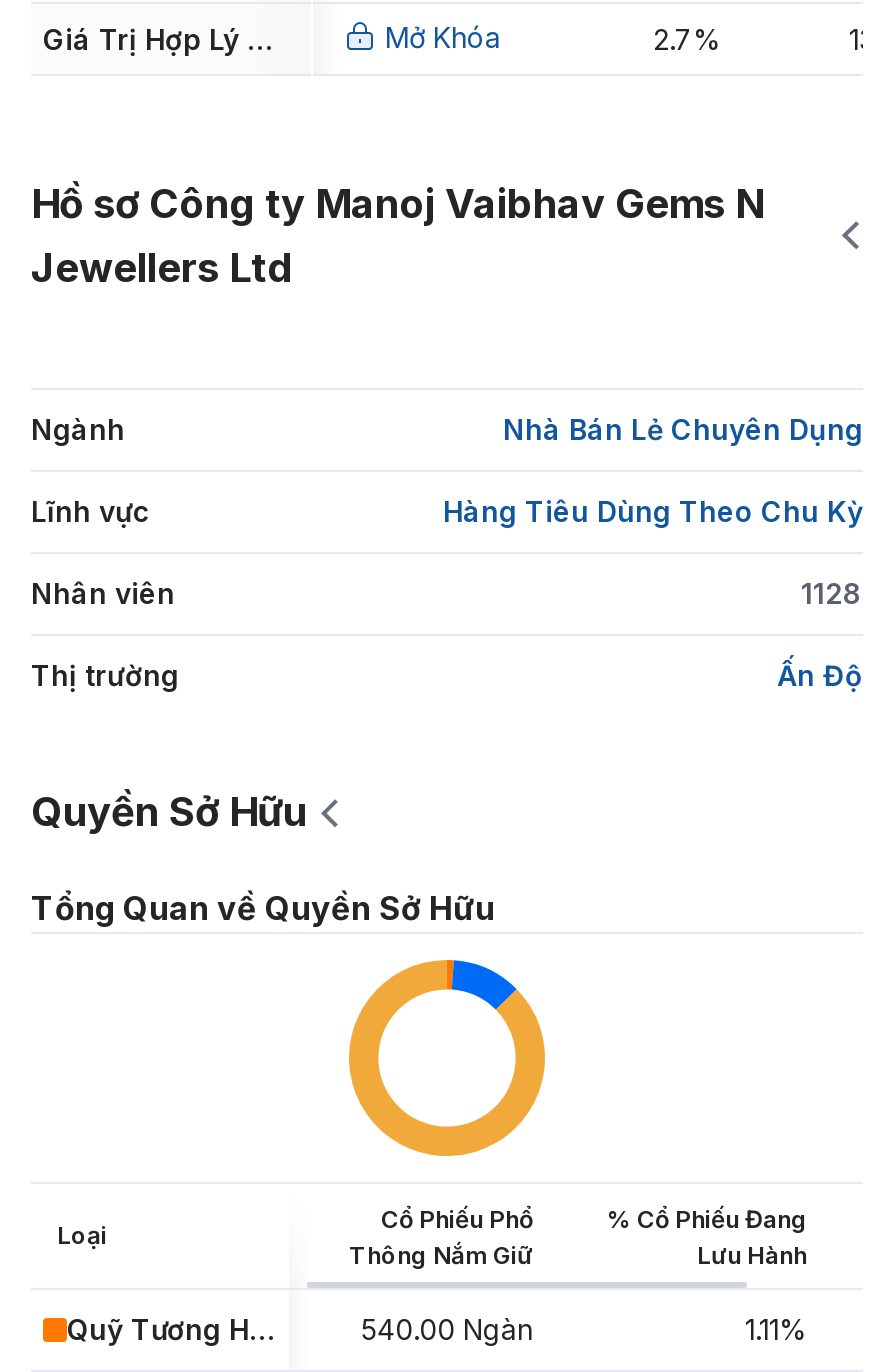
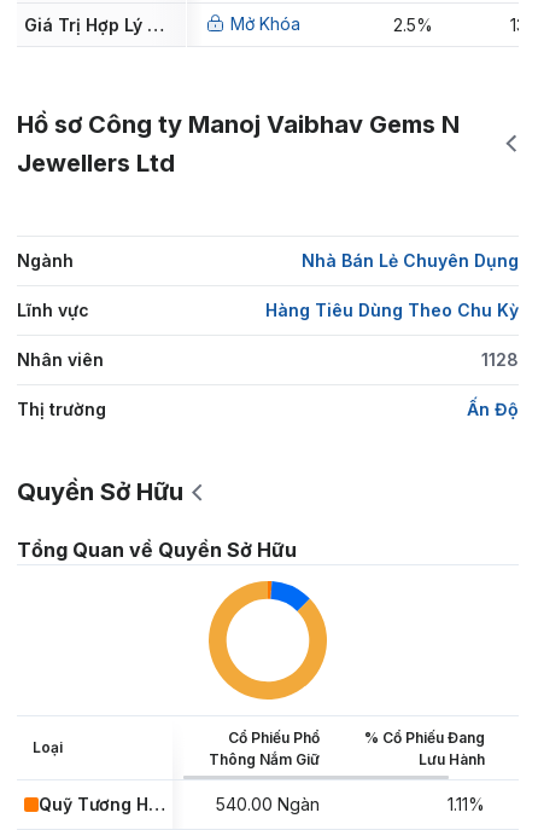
[653,22,721,56] 2.7% -> [393,14,433,35] 2.5%

